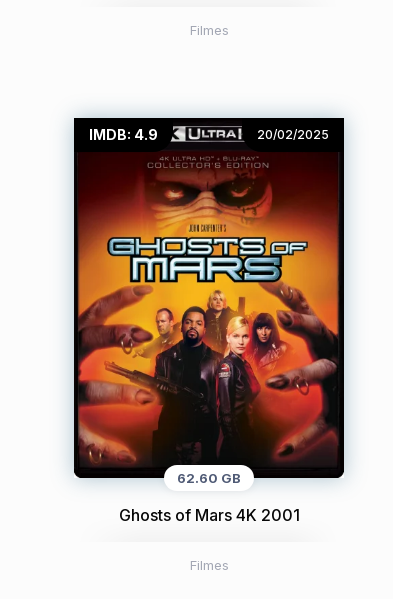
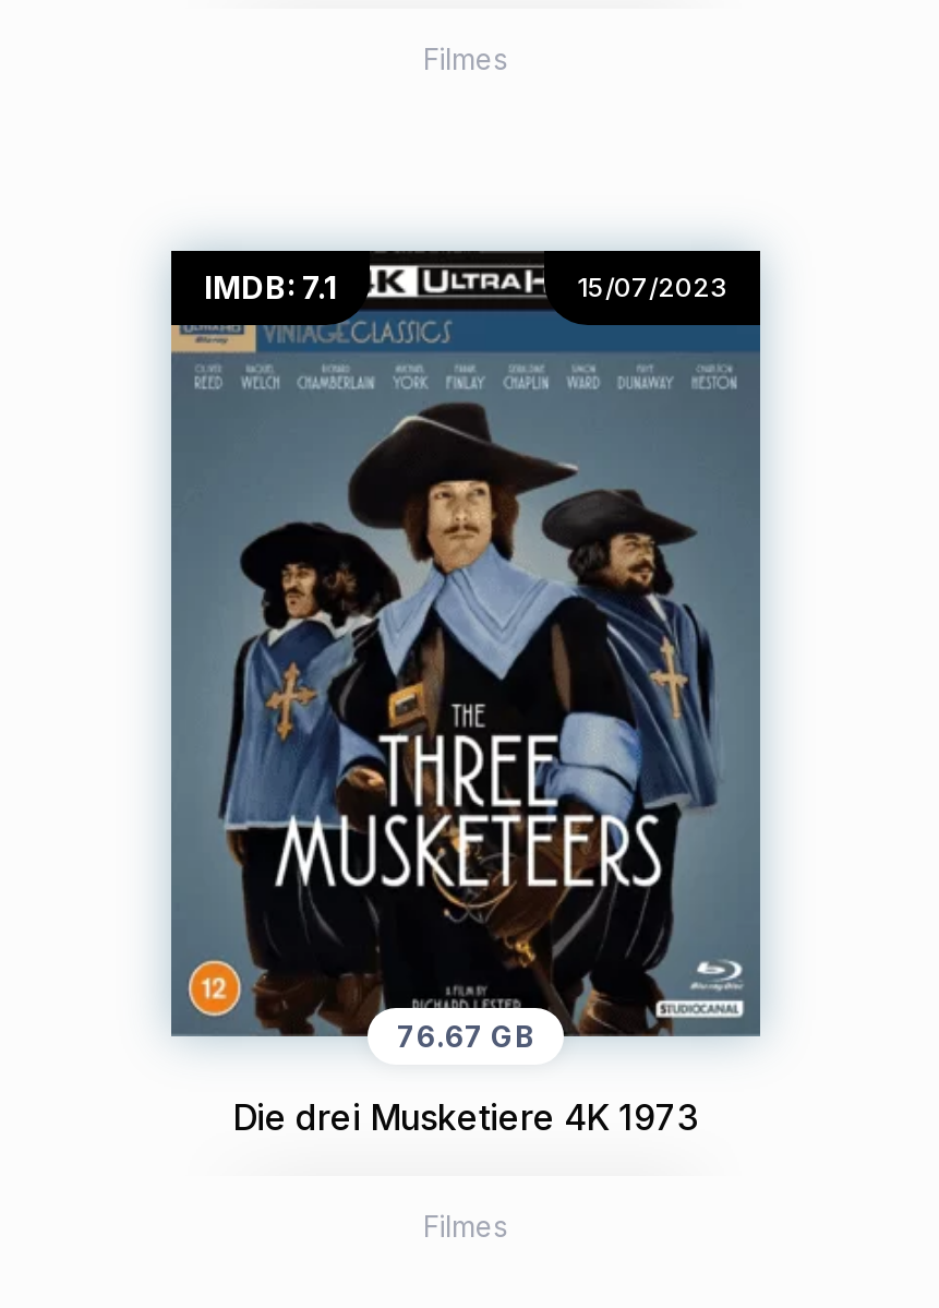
[73,124,345,478] [image] | IMDB: 4.9 -> [169,262,762,1036] [image] | IMDB: 7.1
[257,127,329,142] 20/02/2025 -> [577,270,727,303] 15/07/2023
[177,470,241,486] 62.60 GB -> [397,1018,534,1053] 76.67 GB
[118,505,299,525] Ghosts of Mars 4K 2001 -> [232,1095,699,1138] Die drei Musketiere 4K 1973

